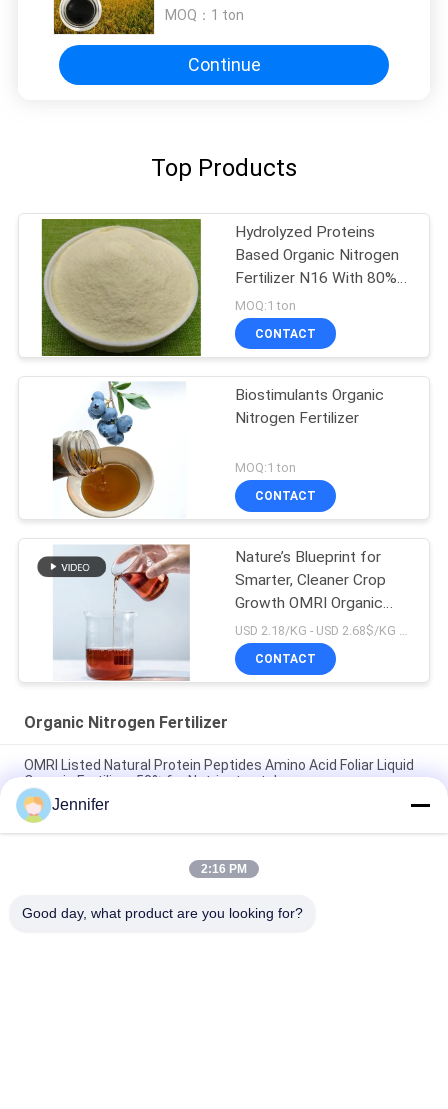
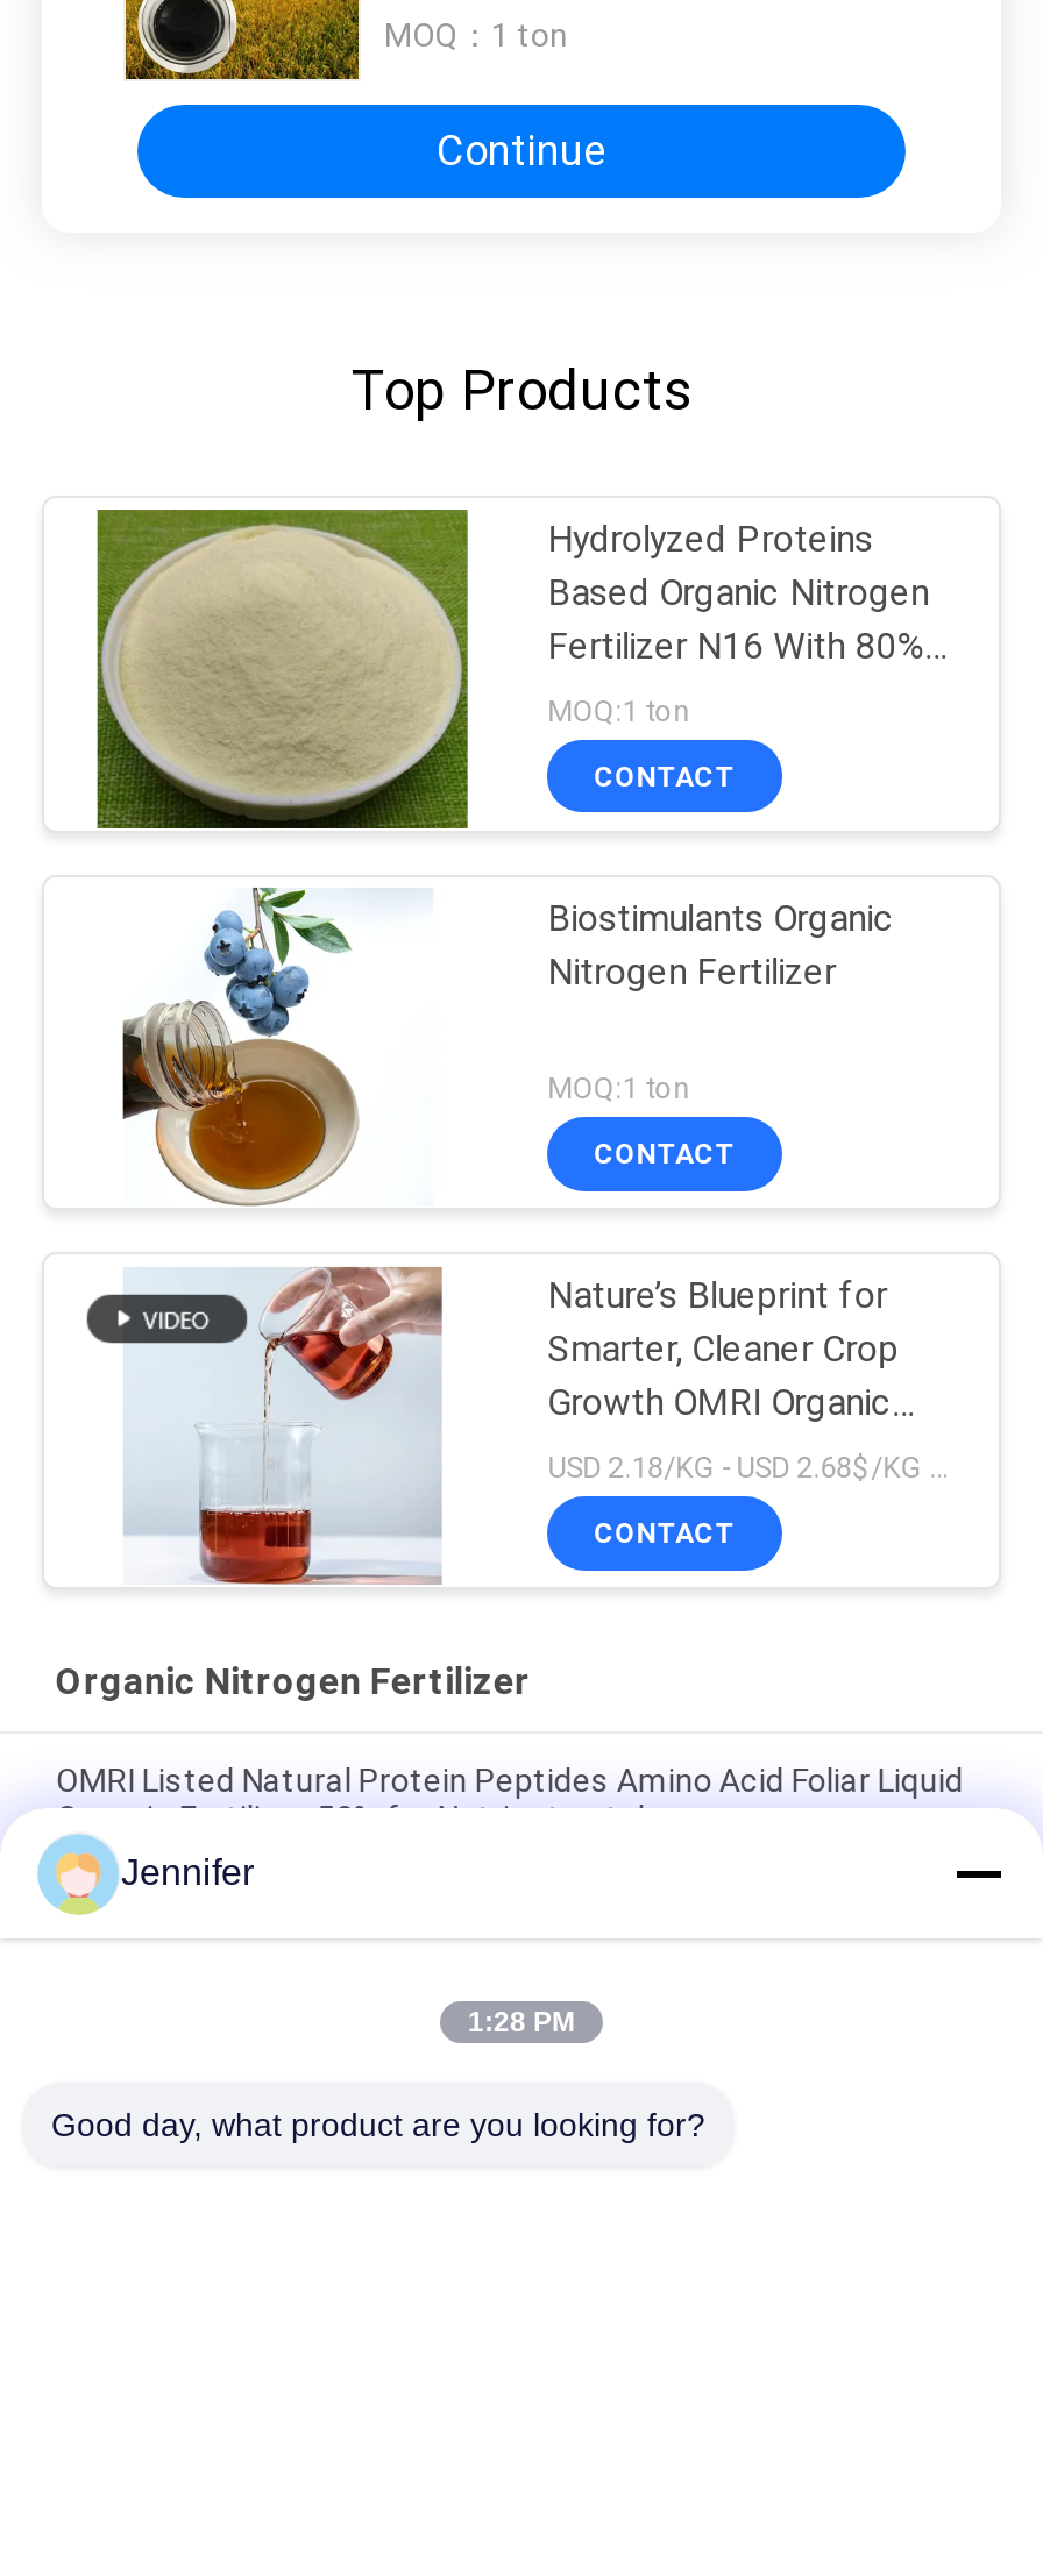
[201,862,247,876] 2:16 PM -> [468,2006,575,2038] 1:28 PM

